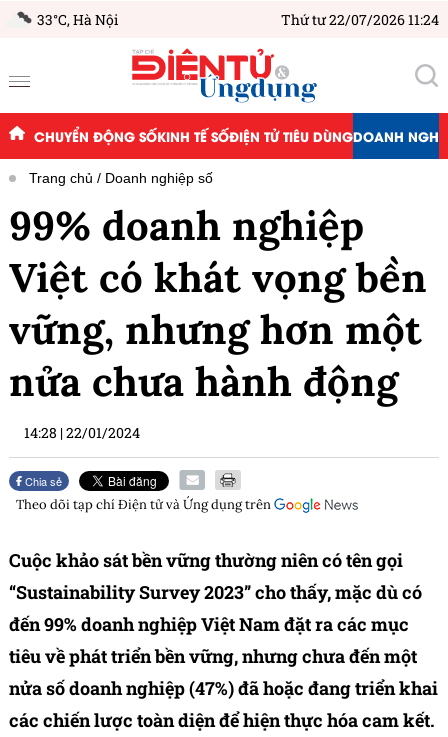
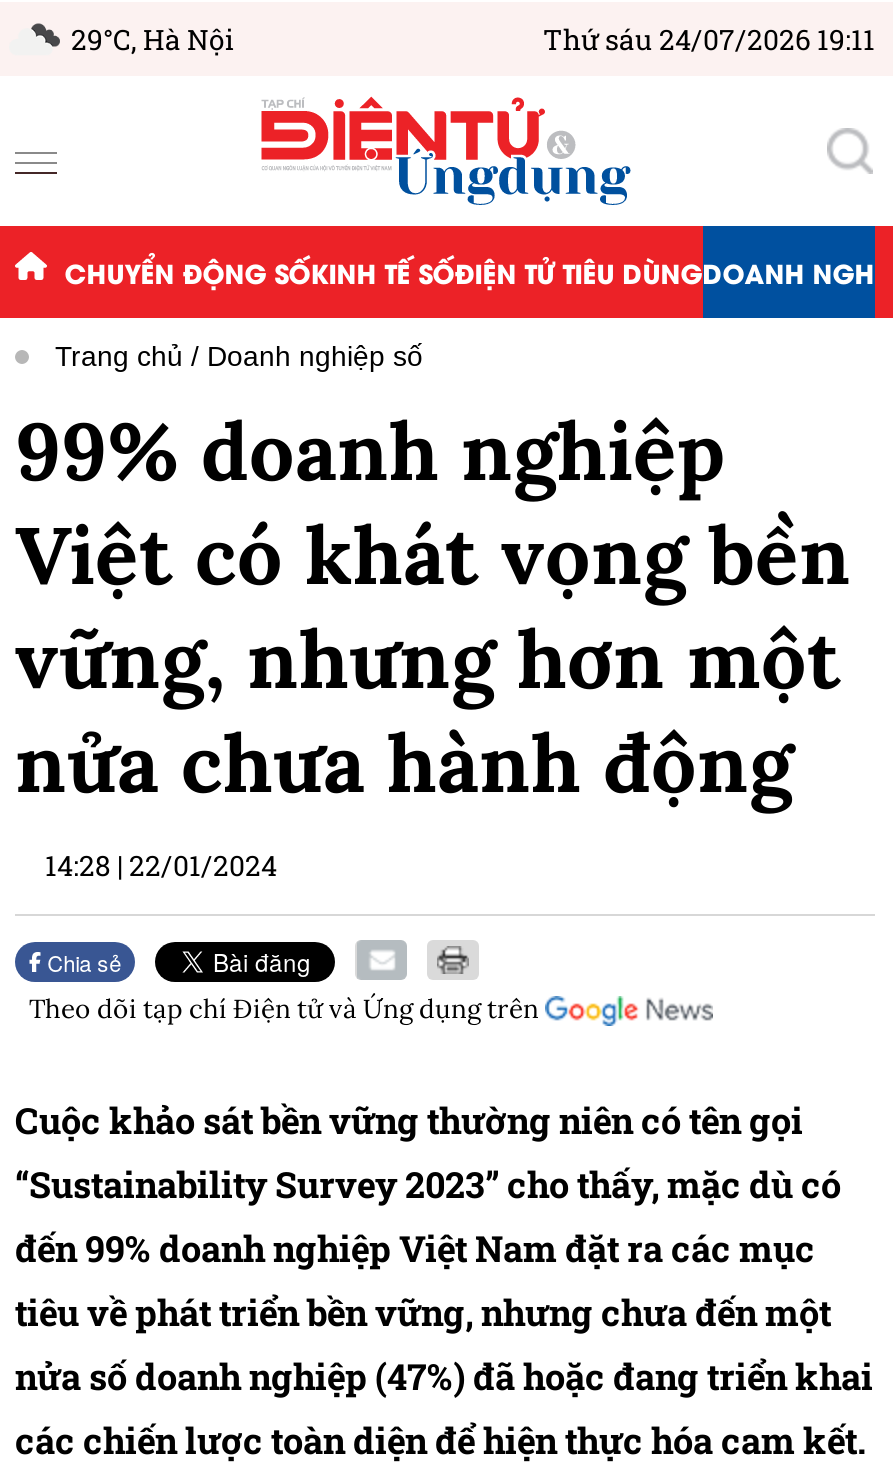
[37,10,118,29] 33°C, Hà Nội -> [71,20,233,58] 29°C, Hà Nội
[281,10,439,29] Thứ tư 22/07/2026 11:24 -> [543,20,875,58] Thứ sáu 24/07/2026 19:11

